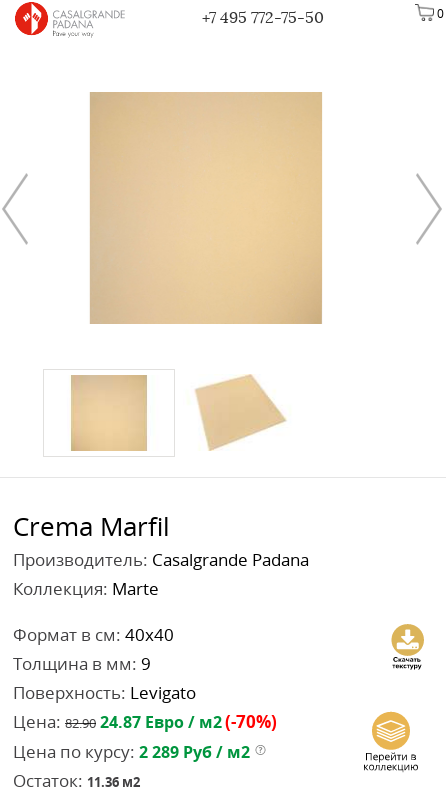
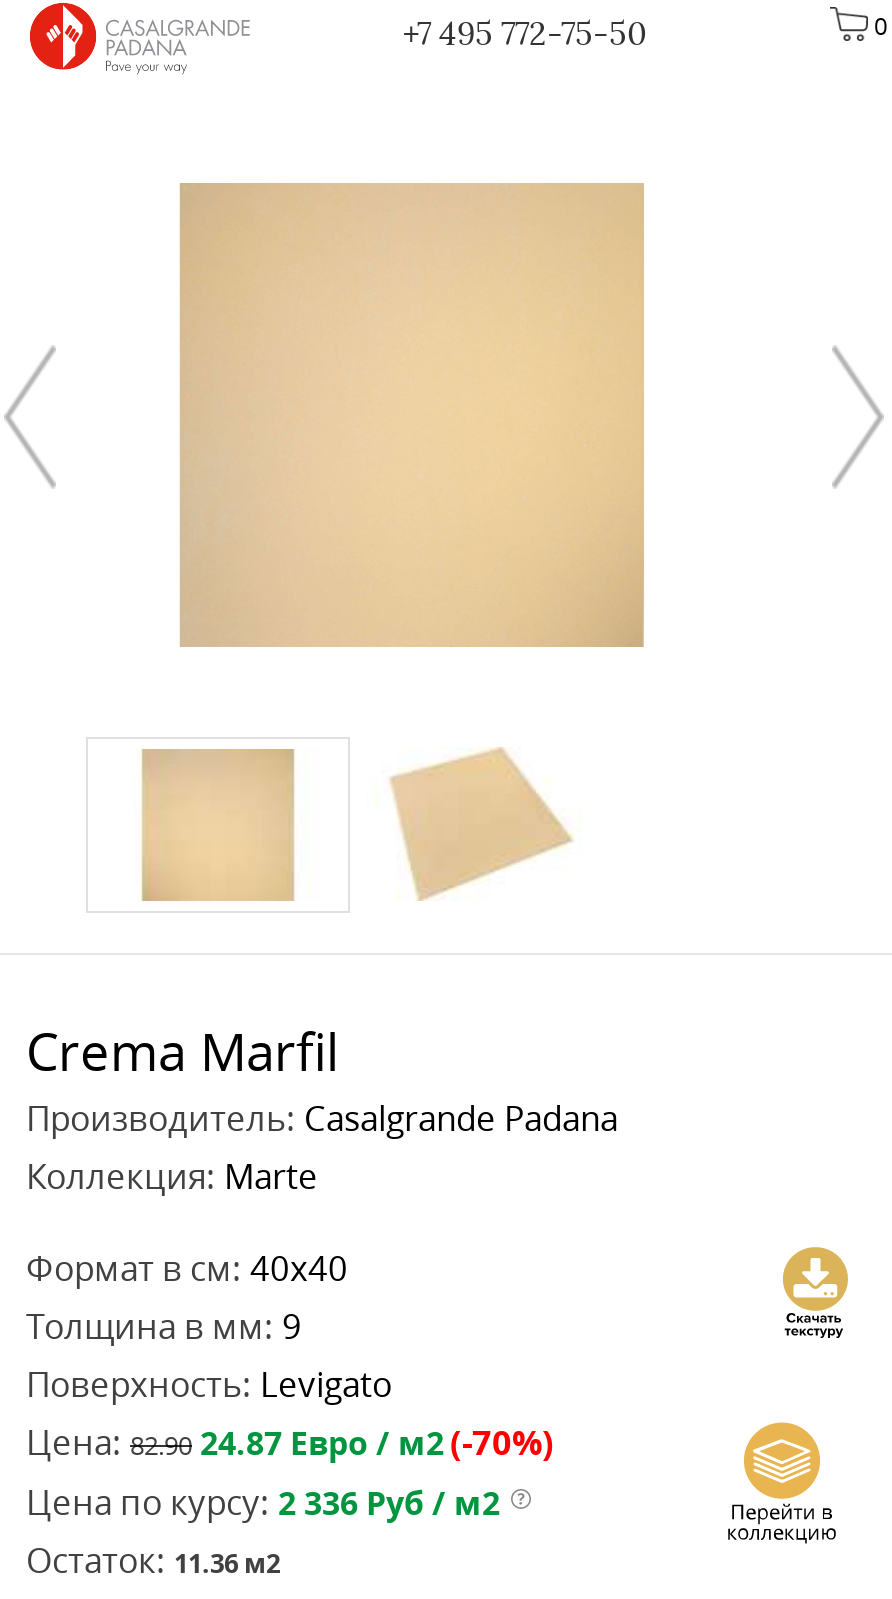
[13,740,250,763] Цена по курсу: 2 289 Руб / м2 -> [26,1479,500,1525] Цена по курсу: 2 336 Руб / м2

